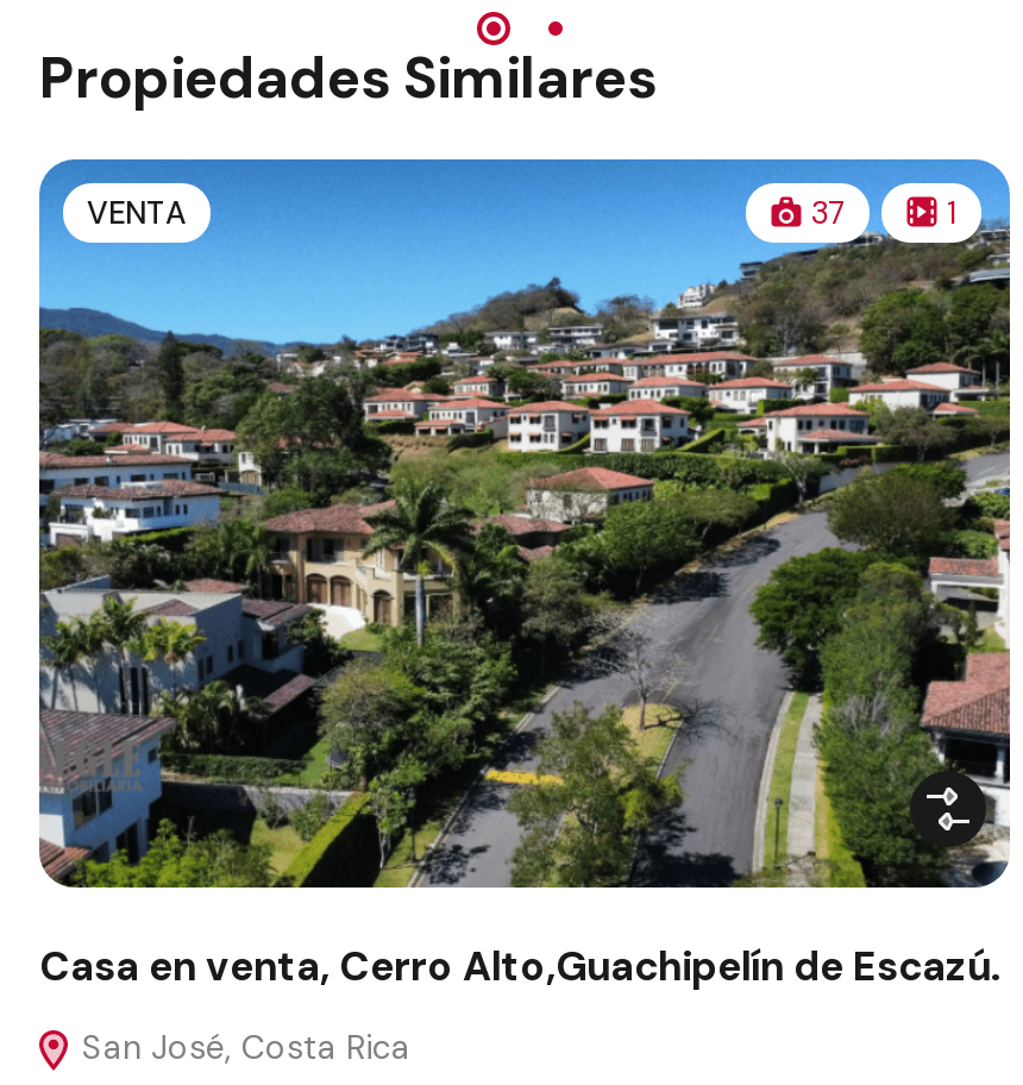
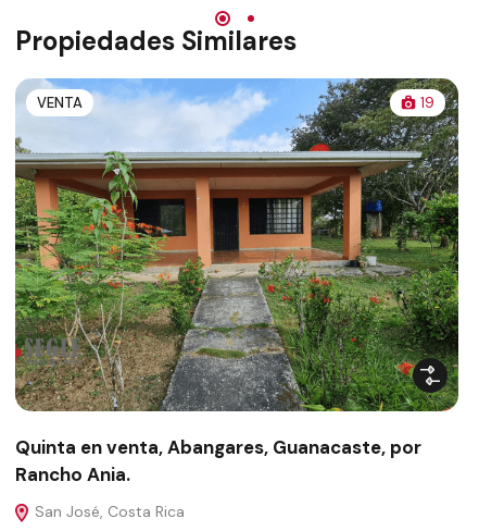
[37,157,1012,888] [image] | 37 | 1 -> [14,77,459,412] [image] | 19
[39,940,1000,992] Casa en venta, Cerro Alto,Guachipelín de Escazú. -> [15,435,421,486] Quinta en venta, Abangares, Guanacaste, por | Rancho Ania.

